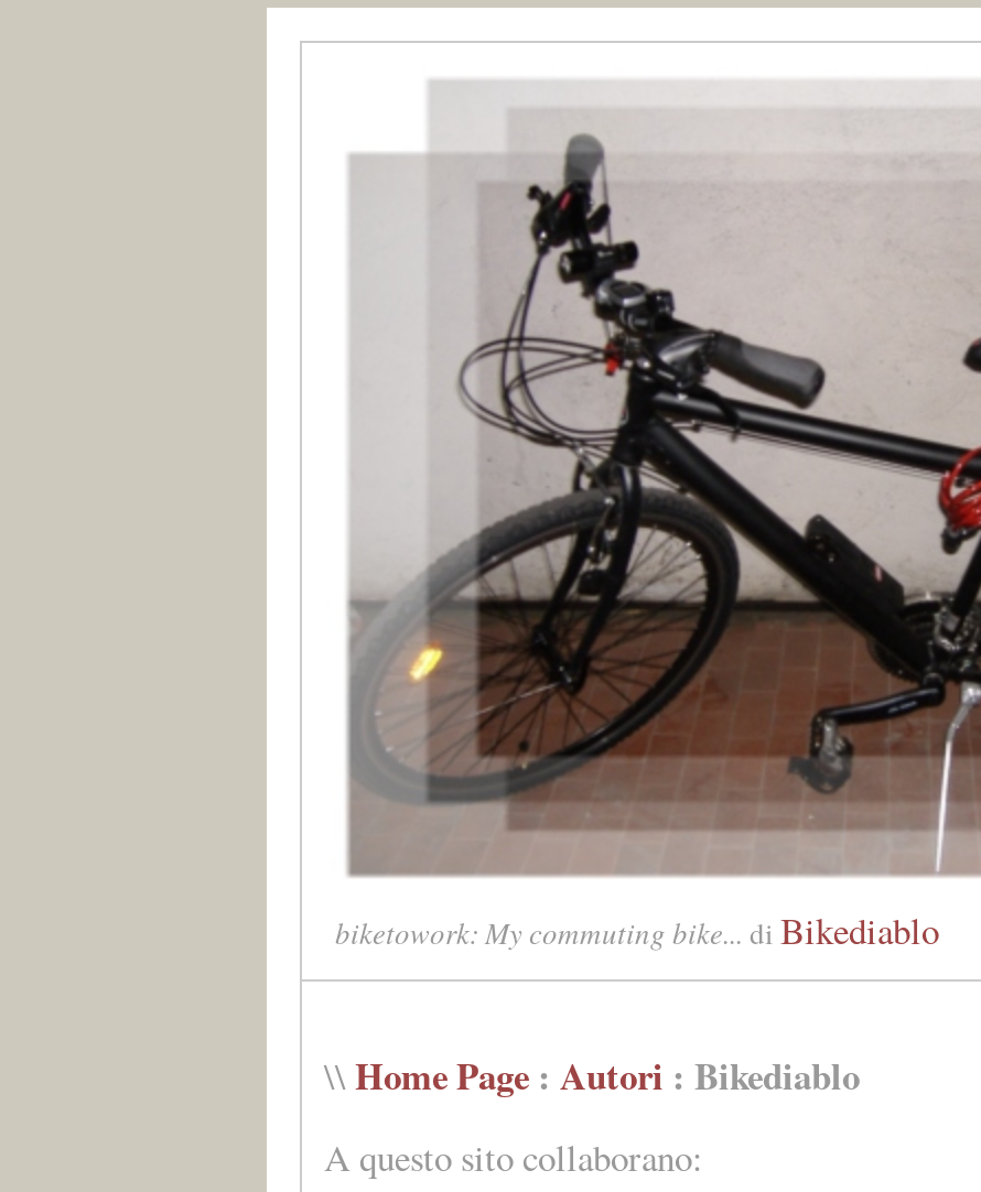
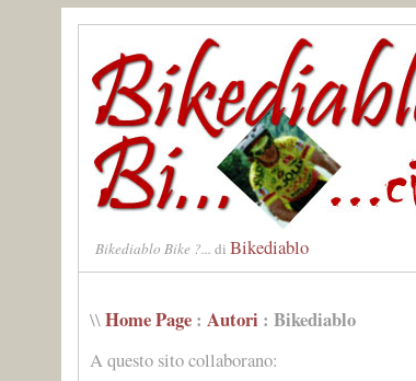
[328,69,974,955] [image] | biketowork: My commuting bike... di Bikediablo -> [91,37,413,259] [image] | Bikediablo Bike ?... di Bikediablo

